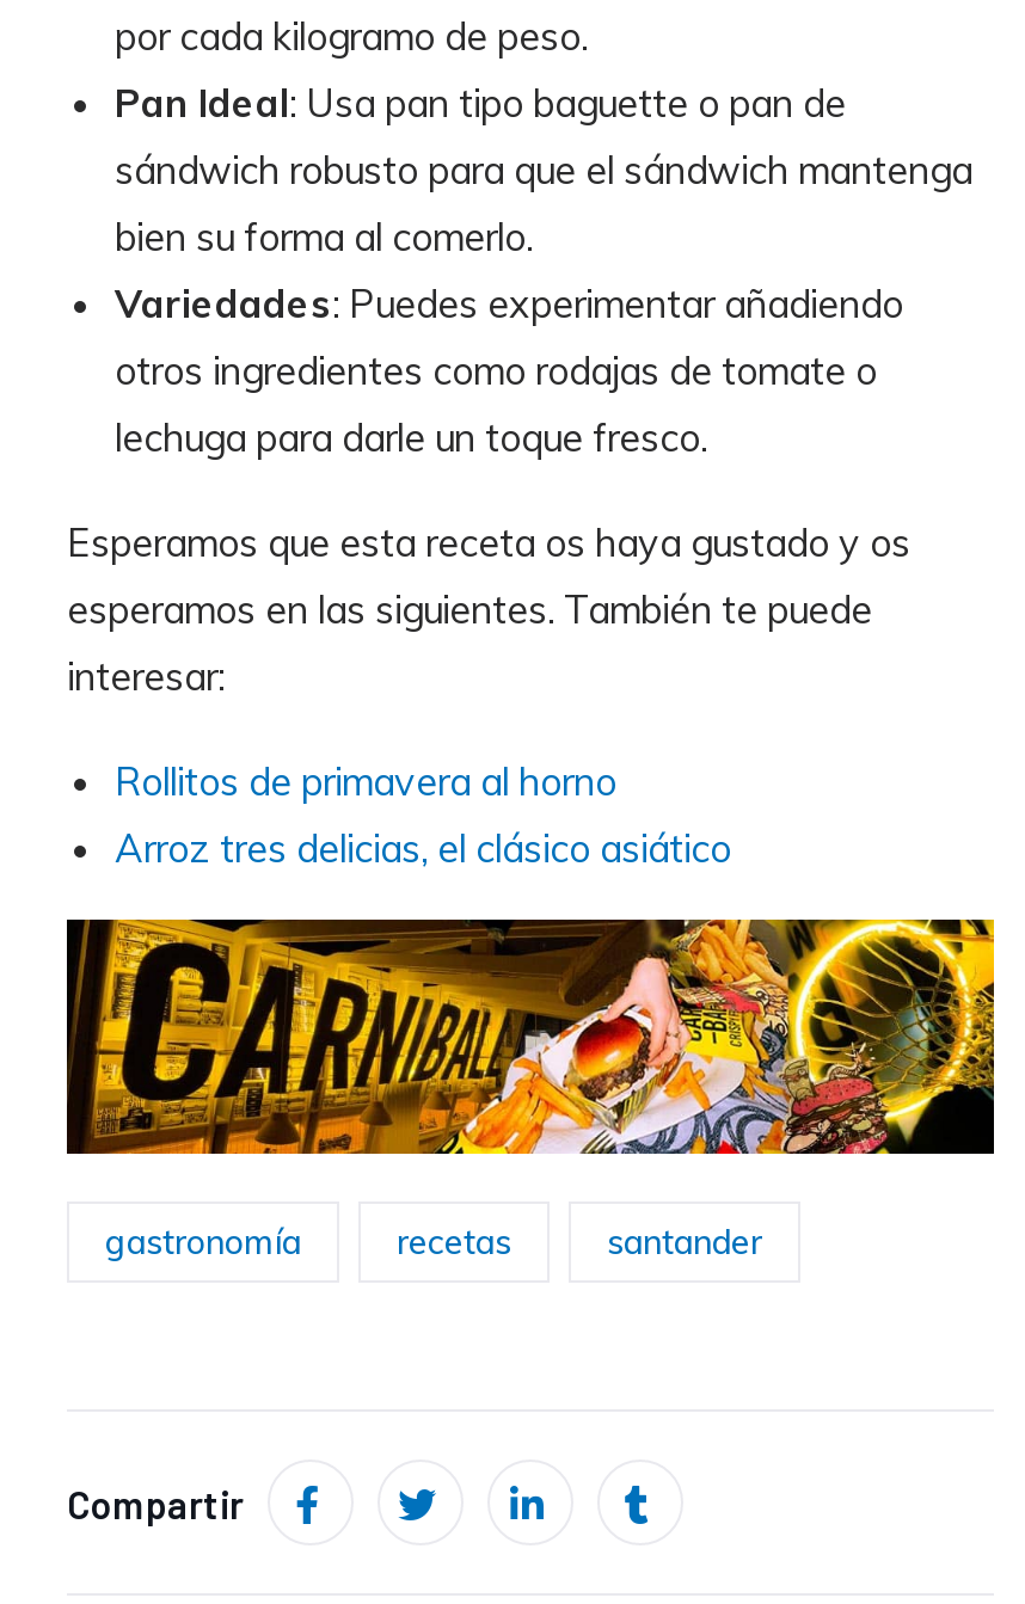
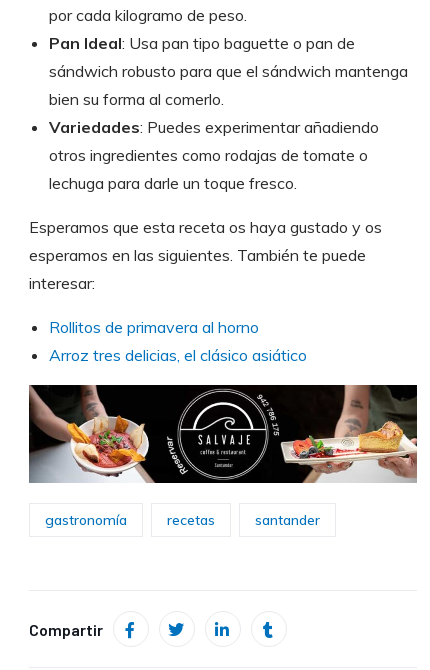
[65,917,996,1156] [image] -> [28,384,418,484] [image]

